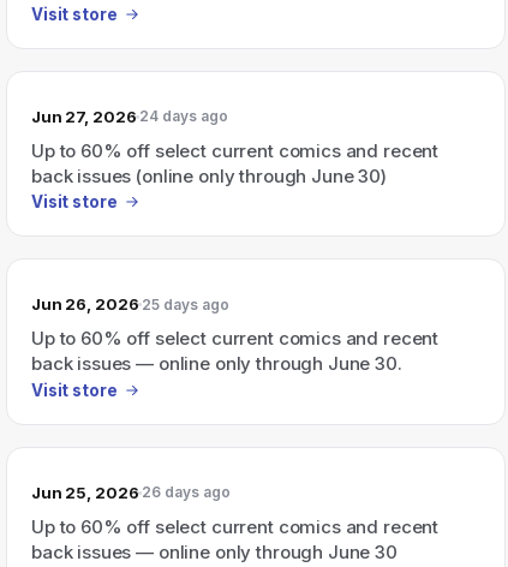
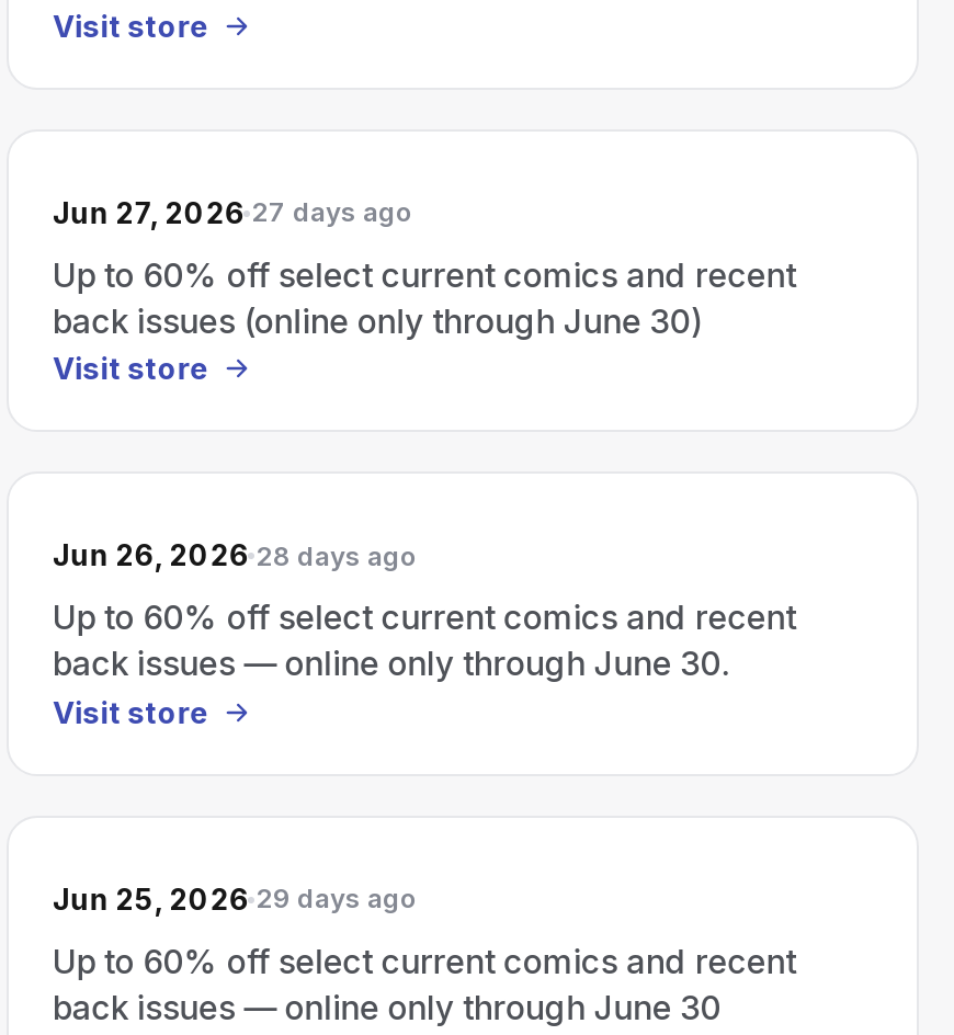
[31,106,229,126] Jun 27, 2026 24 days ago -> [53,194,413,229] Jun 27, 2026 27 days ago
[31,294,230,314] Jun 26, 2026 25 days ago -> [53,537,418,572] Jun 26, 2026 28 days ago
[31,482,231,502] Jun 25, 2026 26 days ago -> [53,880,418,915] Jun 25, 2026 29 days ago

